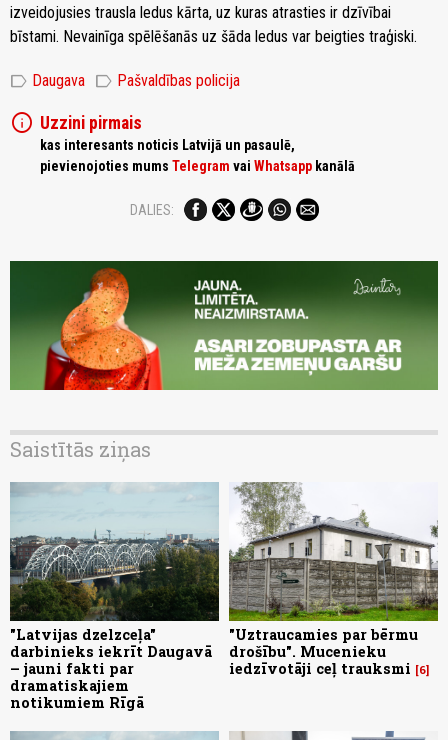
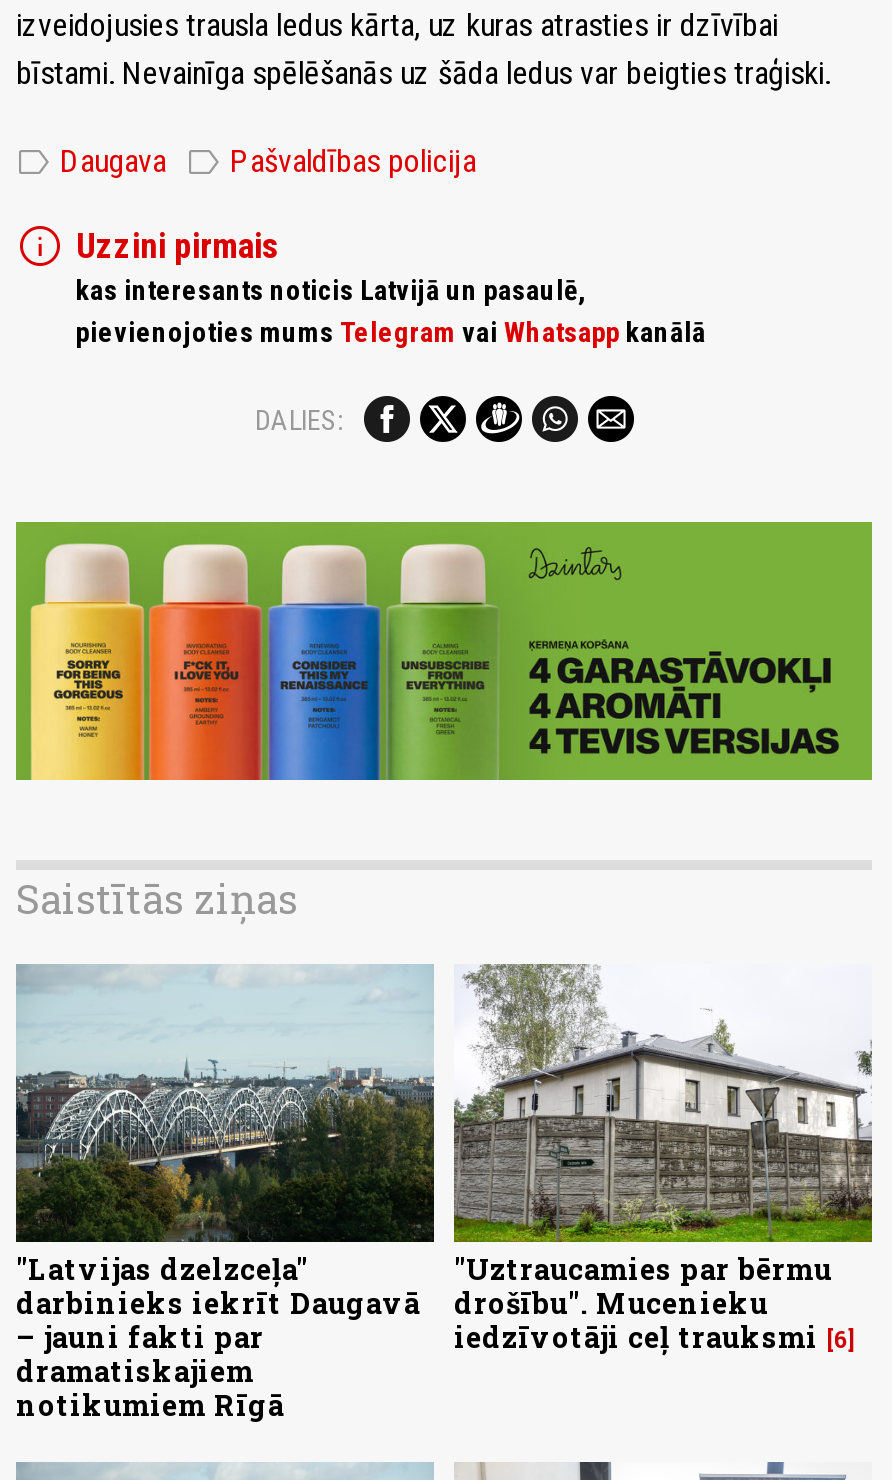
[9,260,439,391] [image] -> [14,520,874,782] [image]

